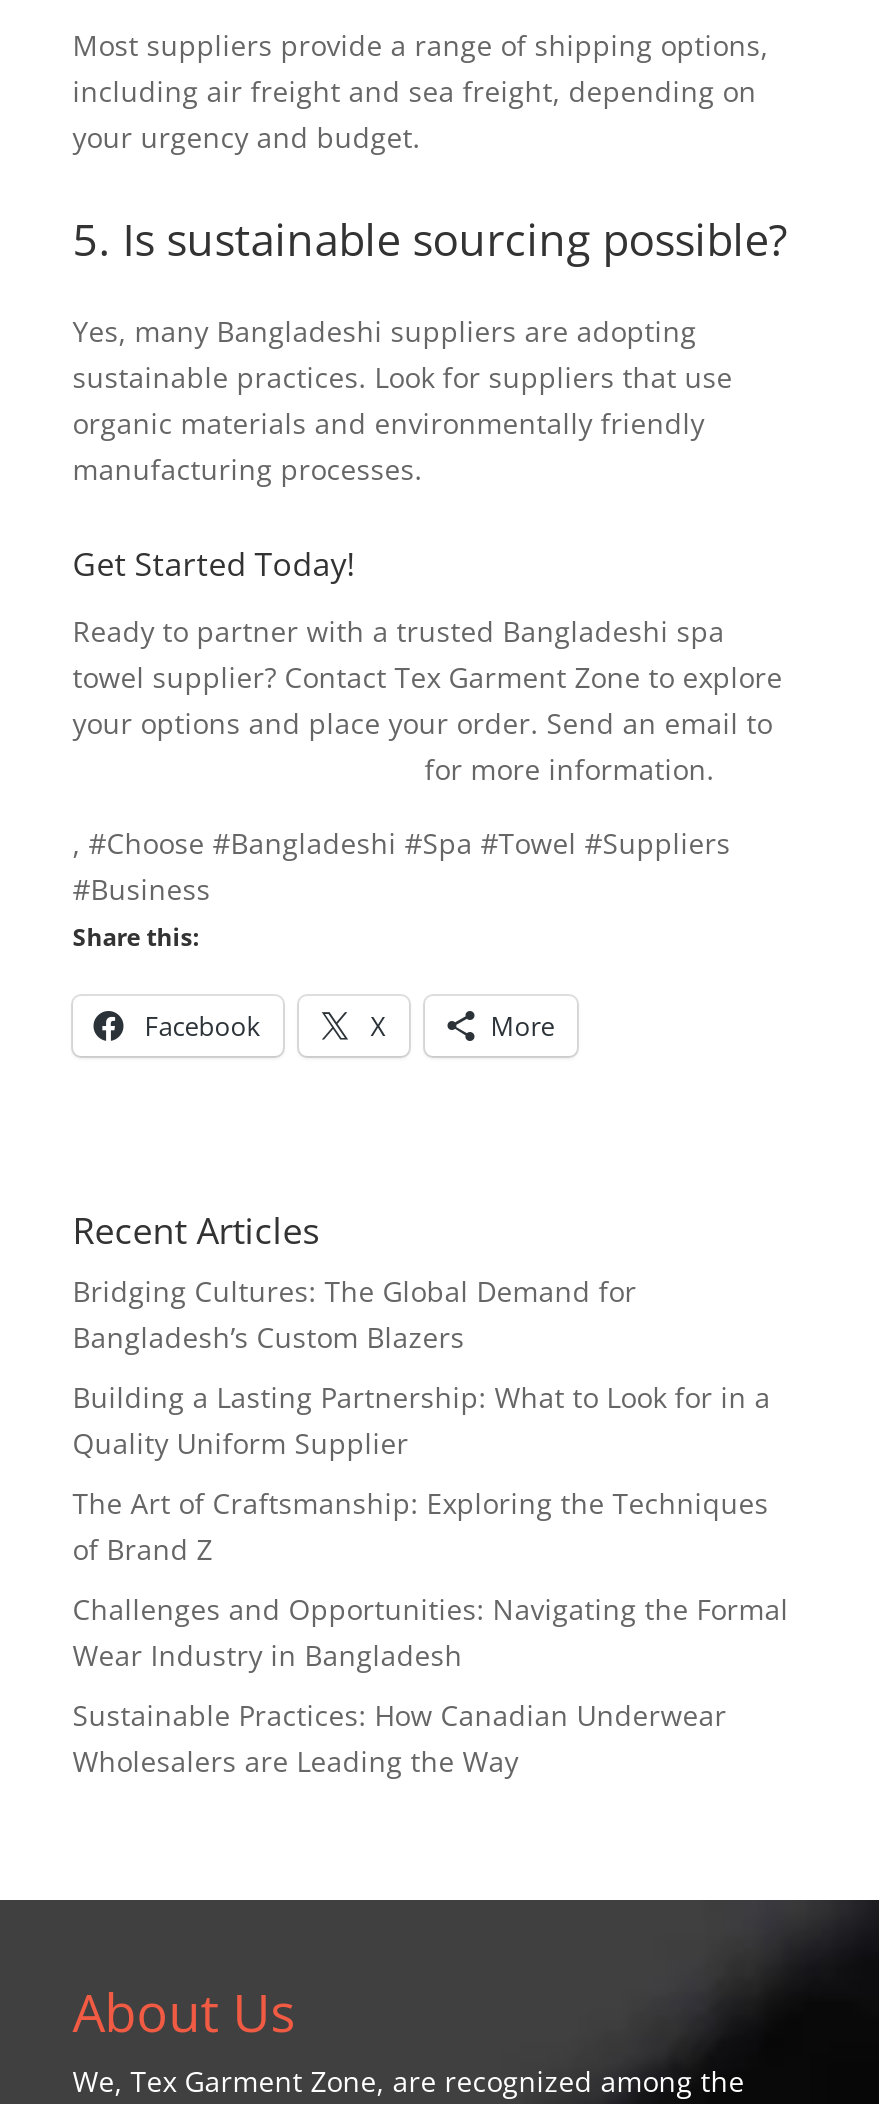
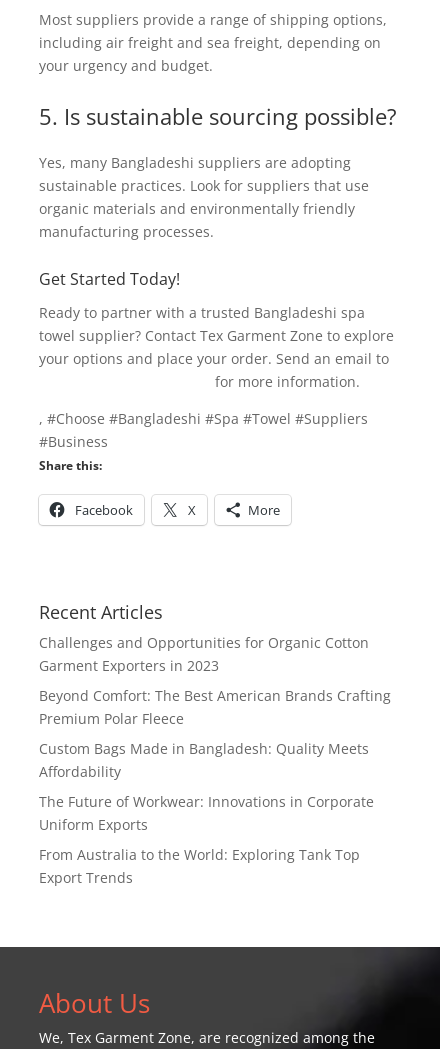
[73,1272,637,1356] Bridging Cultures: The Global Demand for | Bangladesh’s Custom Blazers -> [39,633,369,675] Challenges and Opportunities for Organic Cotton | Garment Exporters in 2023
[73,1378,771,1462] Building a Lasting Partnership: What to Look for in a | Quality Uniform Supplier -> [39,686,391,728] Beyond Comfort: The Best American Brands Crafting | Premium Polar Fleece
[73,1484,769,1568] The Art of Craftsmanship: Exploring the Techniques | of Brand Z -> [39,739,369,781] Custom Bags Made in Bangladesh: Quality Meets | Affordability
[73,1590,789,1674] Challenges and Opportunities: Navigating the Formal | Wear Industry in Bangladesh -> [39,792,374,834] The Future of Workwear: Innovations in Corporate | Uniform Exports
[73,1696,727,1780] Sustainable Practices: How Canadian Underwear | Wholesalers are Leading the Way -> [39,845,360,887] From Australia to the World: Exploring Tank Top | Export Trends

